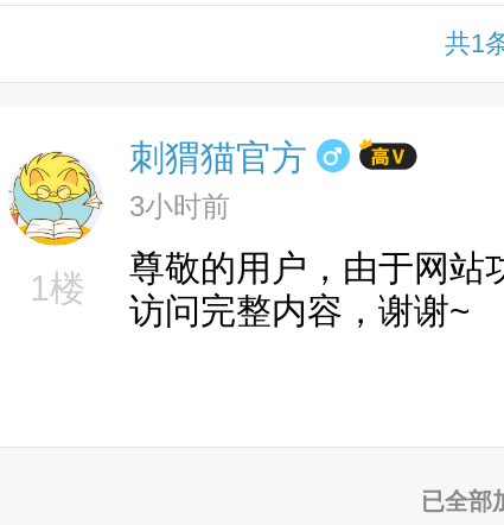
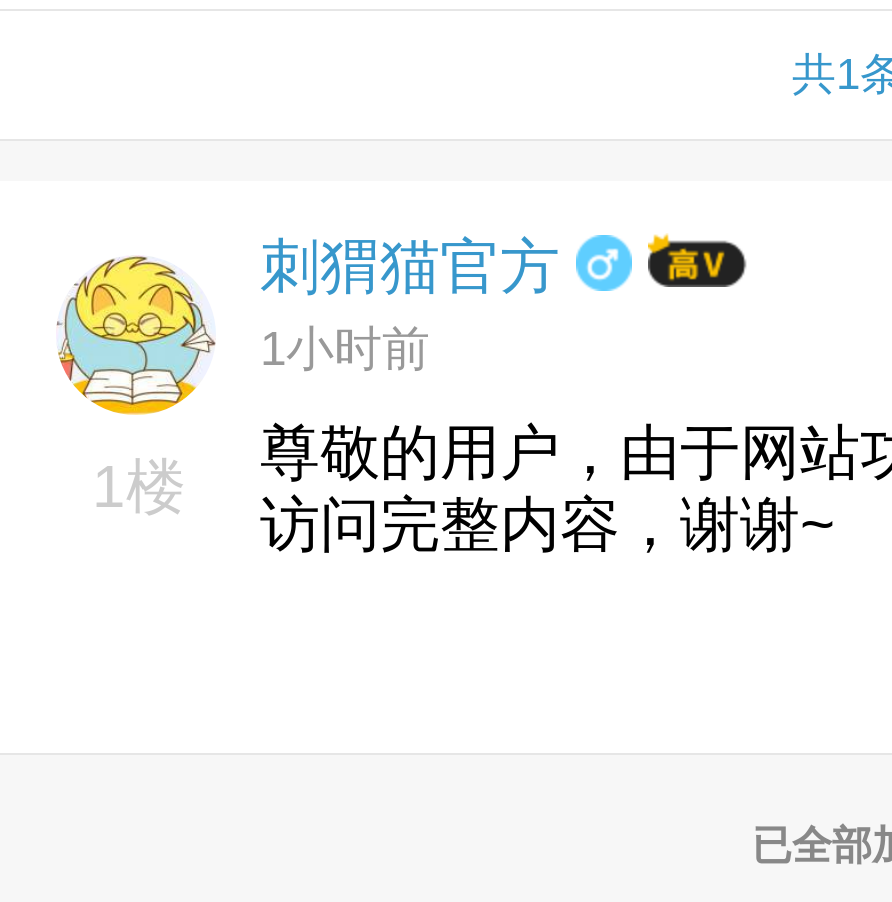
[129,190,230,222] 3小时前 -> [260,321,430,375] 1小时前

